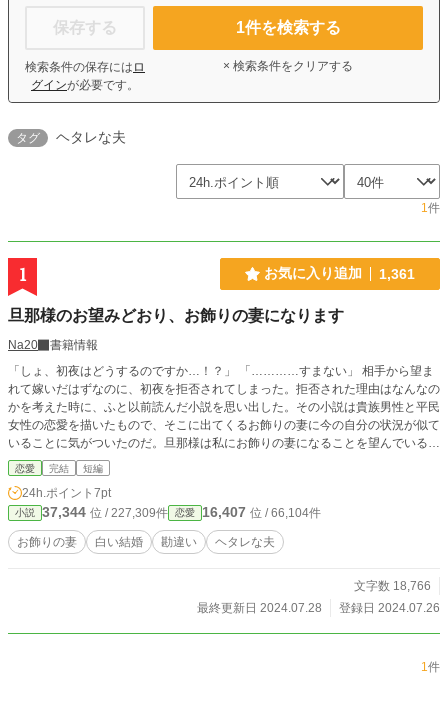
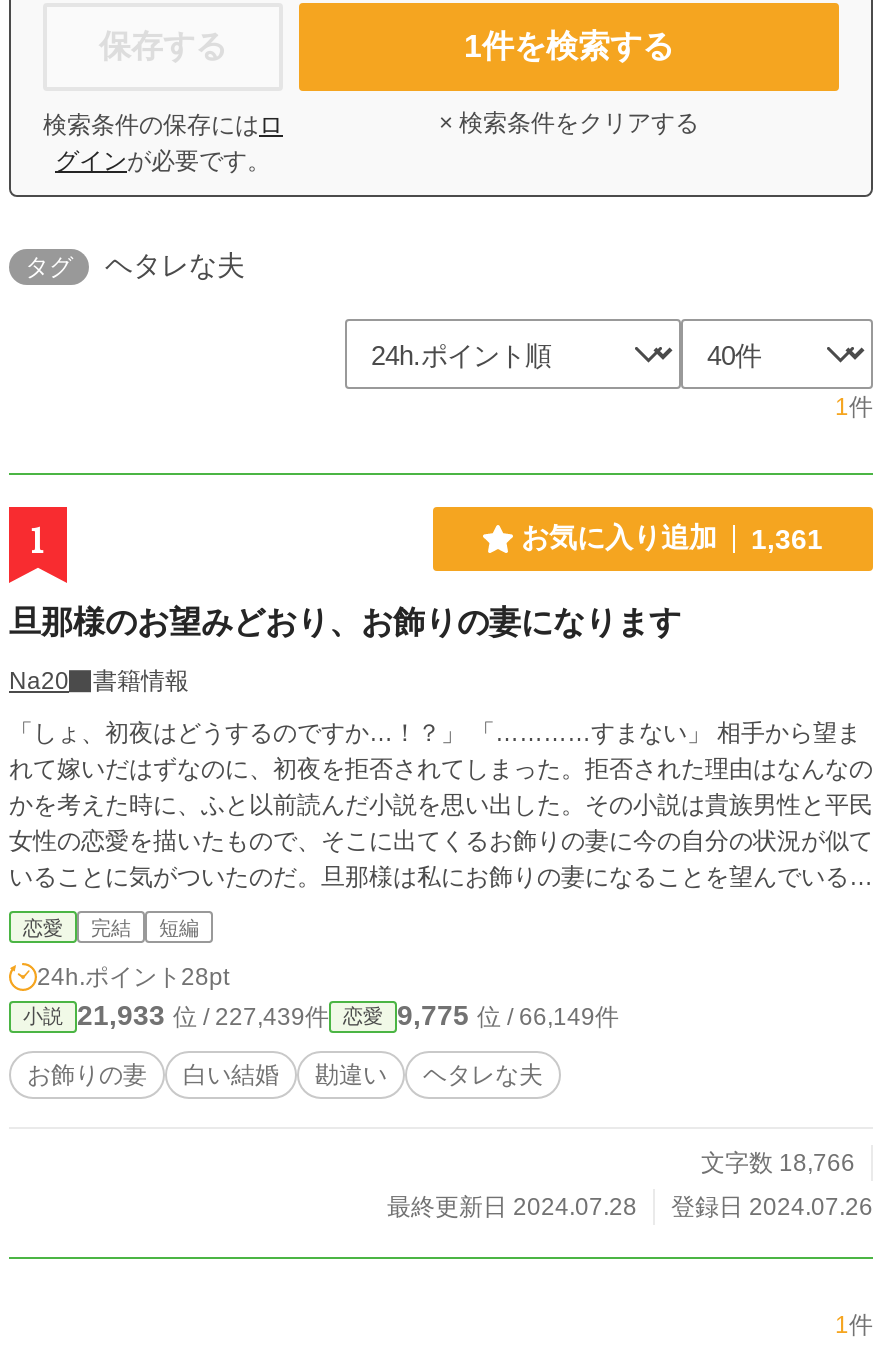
[22,486,111,500] 24h.ポイント7pt -> [37,963,229,991] 24h.ポイント28pt
[42,504,168,520] 37,344位 / 227,309件 -> [77,999,329,1031] 21,933位 / 227,439件
[202,504,321,520] 16,407位 / 66,104件 -> [397,999,619,1031] 9,775位 / 66,149件

